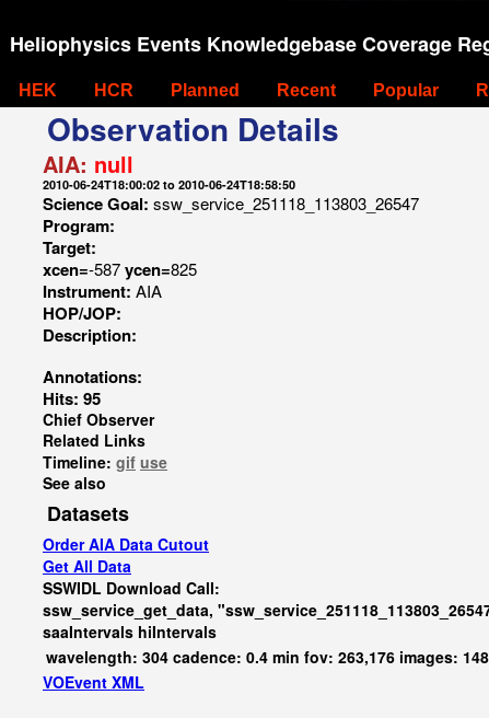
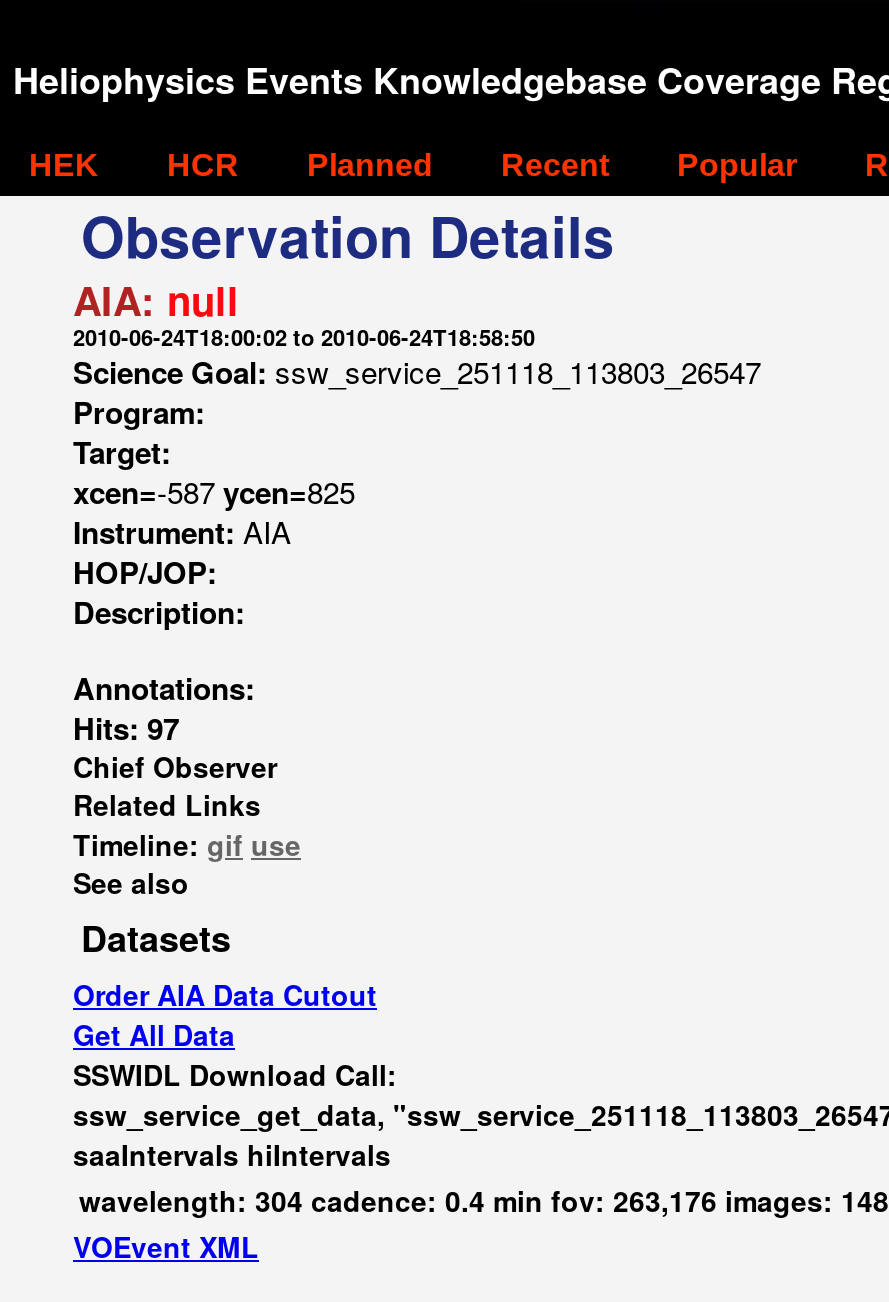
[43,386,101,410] Hits: 95 -> [73,706,179,750] Hits: 97

